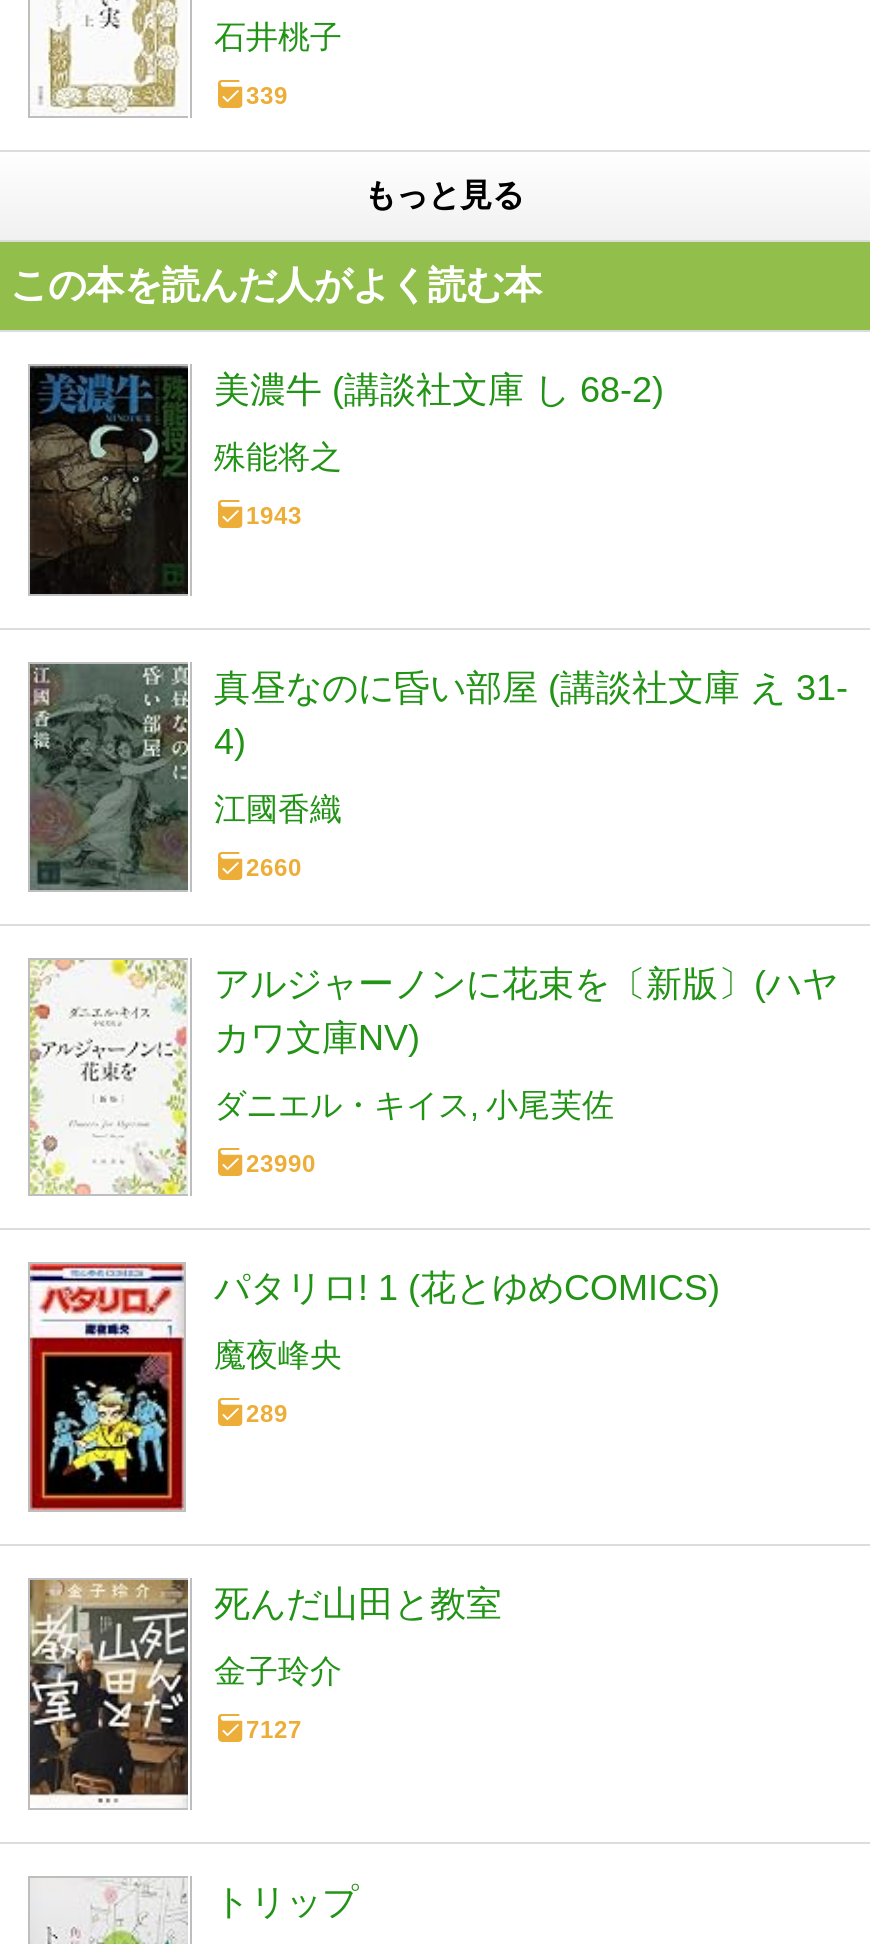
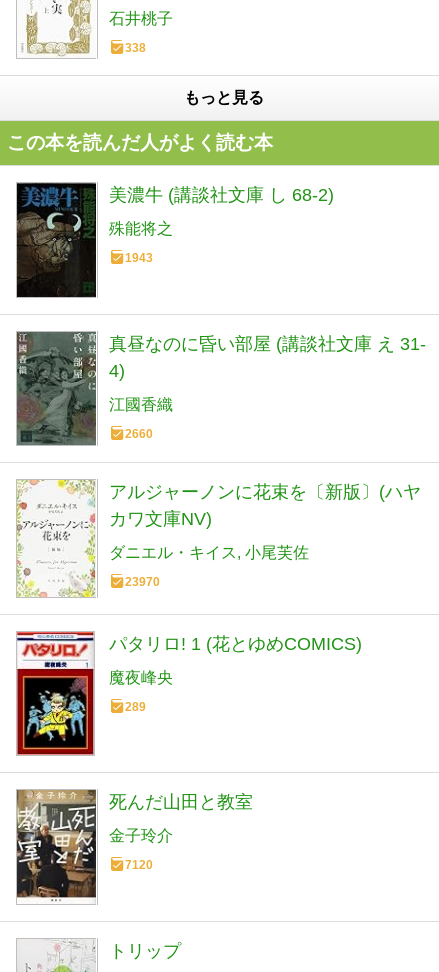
[246,82,288,110] 339 -> [125,41,146,55] 338
[246,1150,316,1178] 23990 -> [125,575,160,589] 23970
[246,1716,302,1744] 7127 -> [125,858,153,872] 7120

